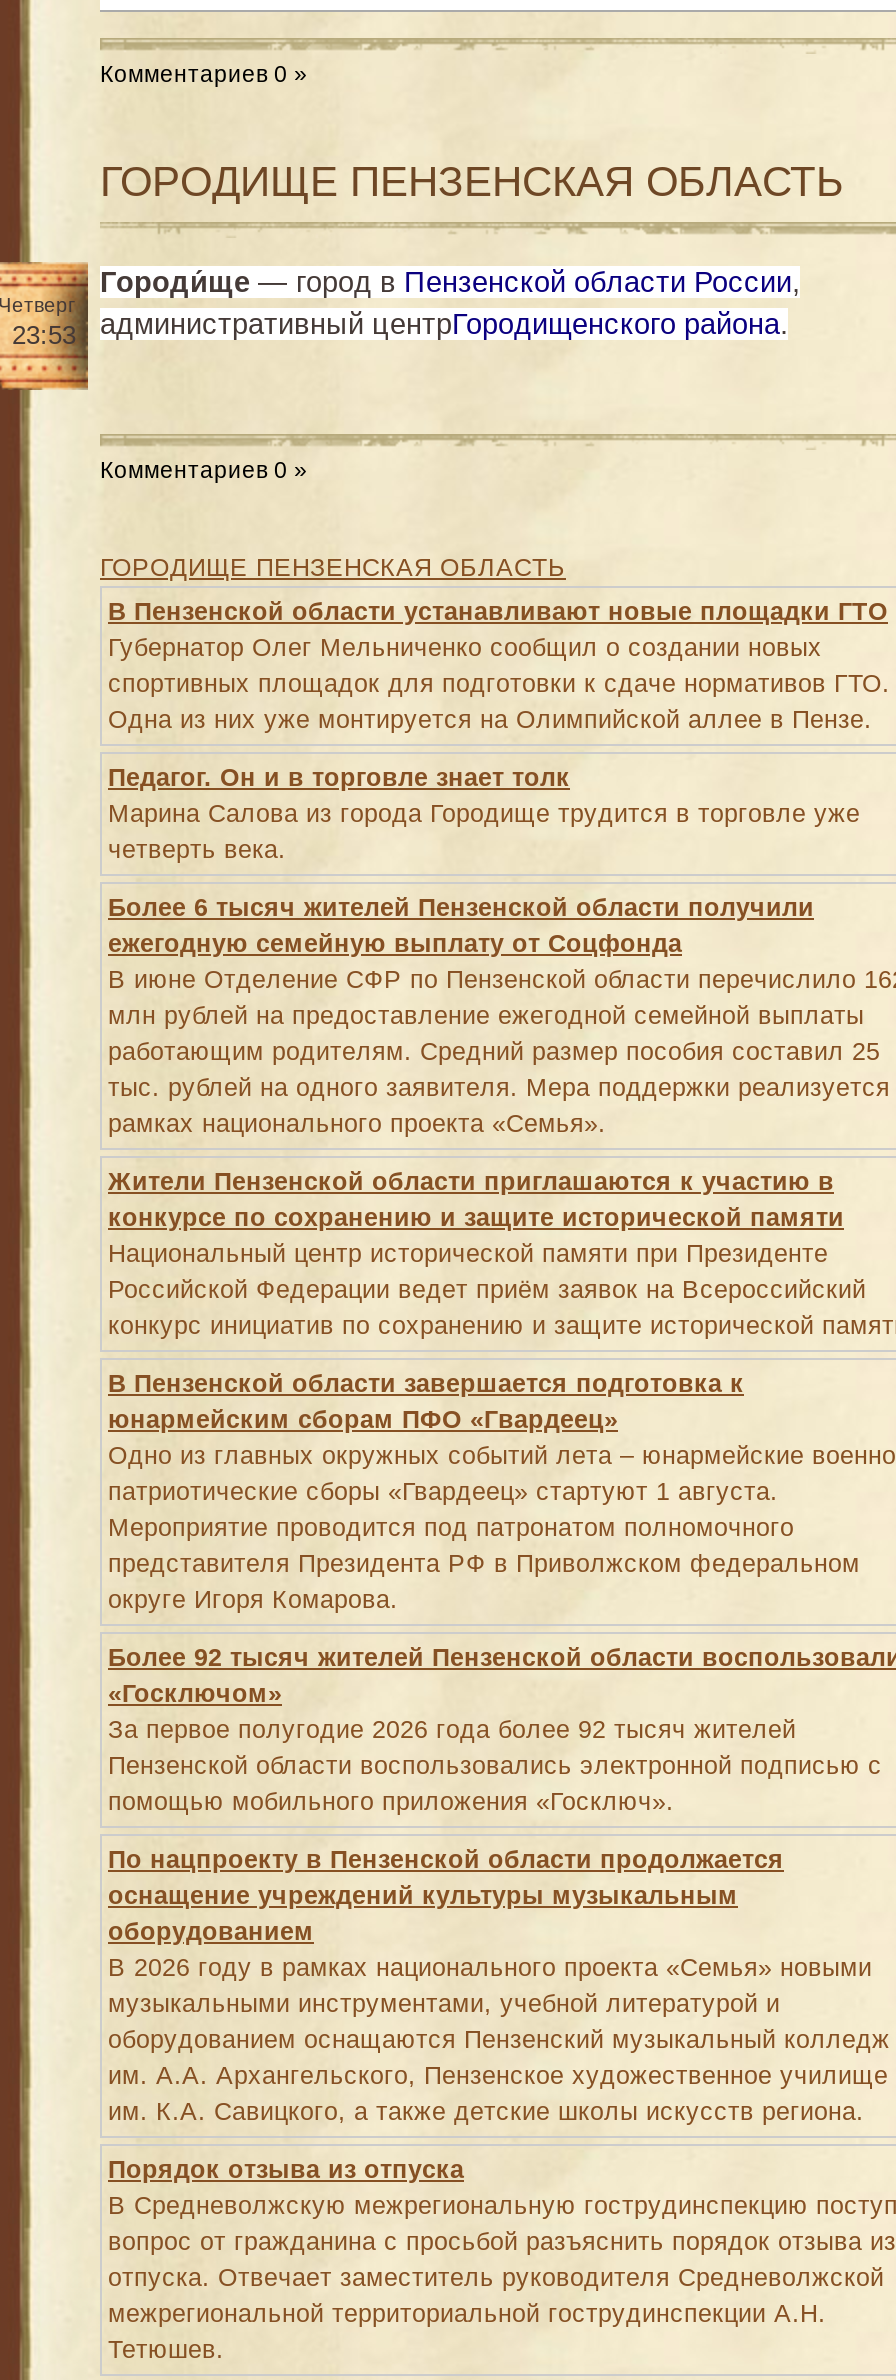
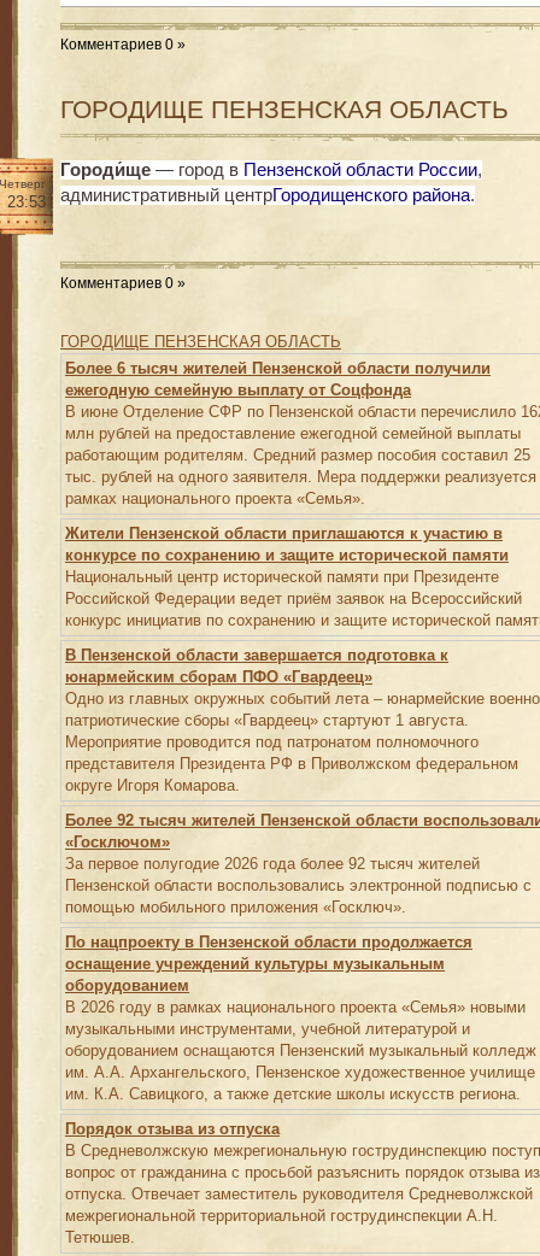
[108,598,890,864] В Пензенской области устанавливают новые площадки ГТО | Губернатор Олег Мельниченко сообщил о создании новых | спортивных площадок для подготовки к сдаче нормативов ГТО. | Одна из них уже монтируется на Олимпийской аллее в Пензе. | Педагог. Он и в торговле знает толк | Марина Салова из города Городище трудится в торговле уже | четверть века. -> none

